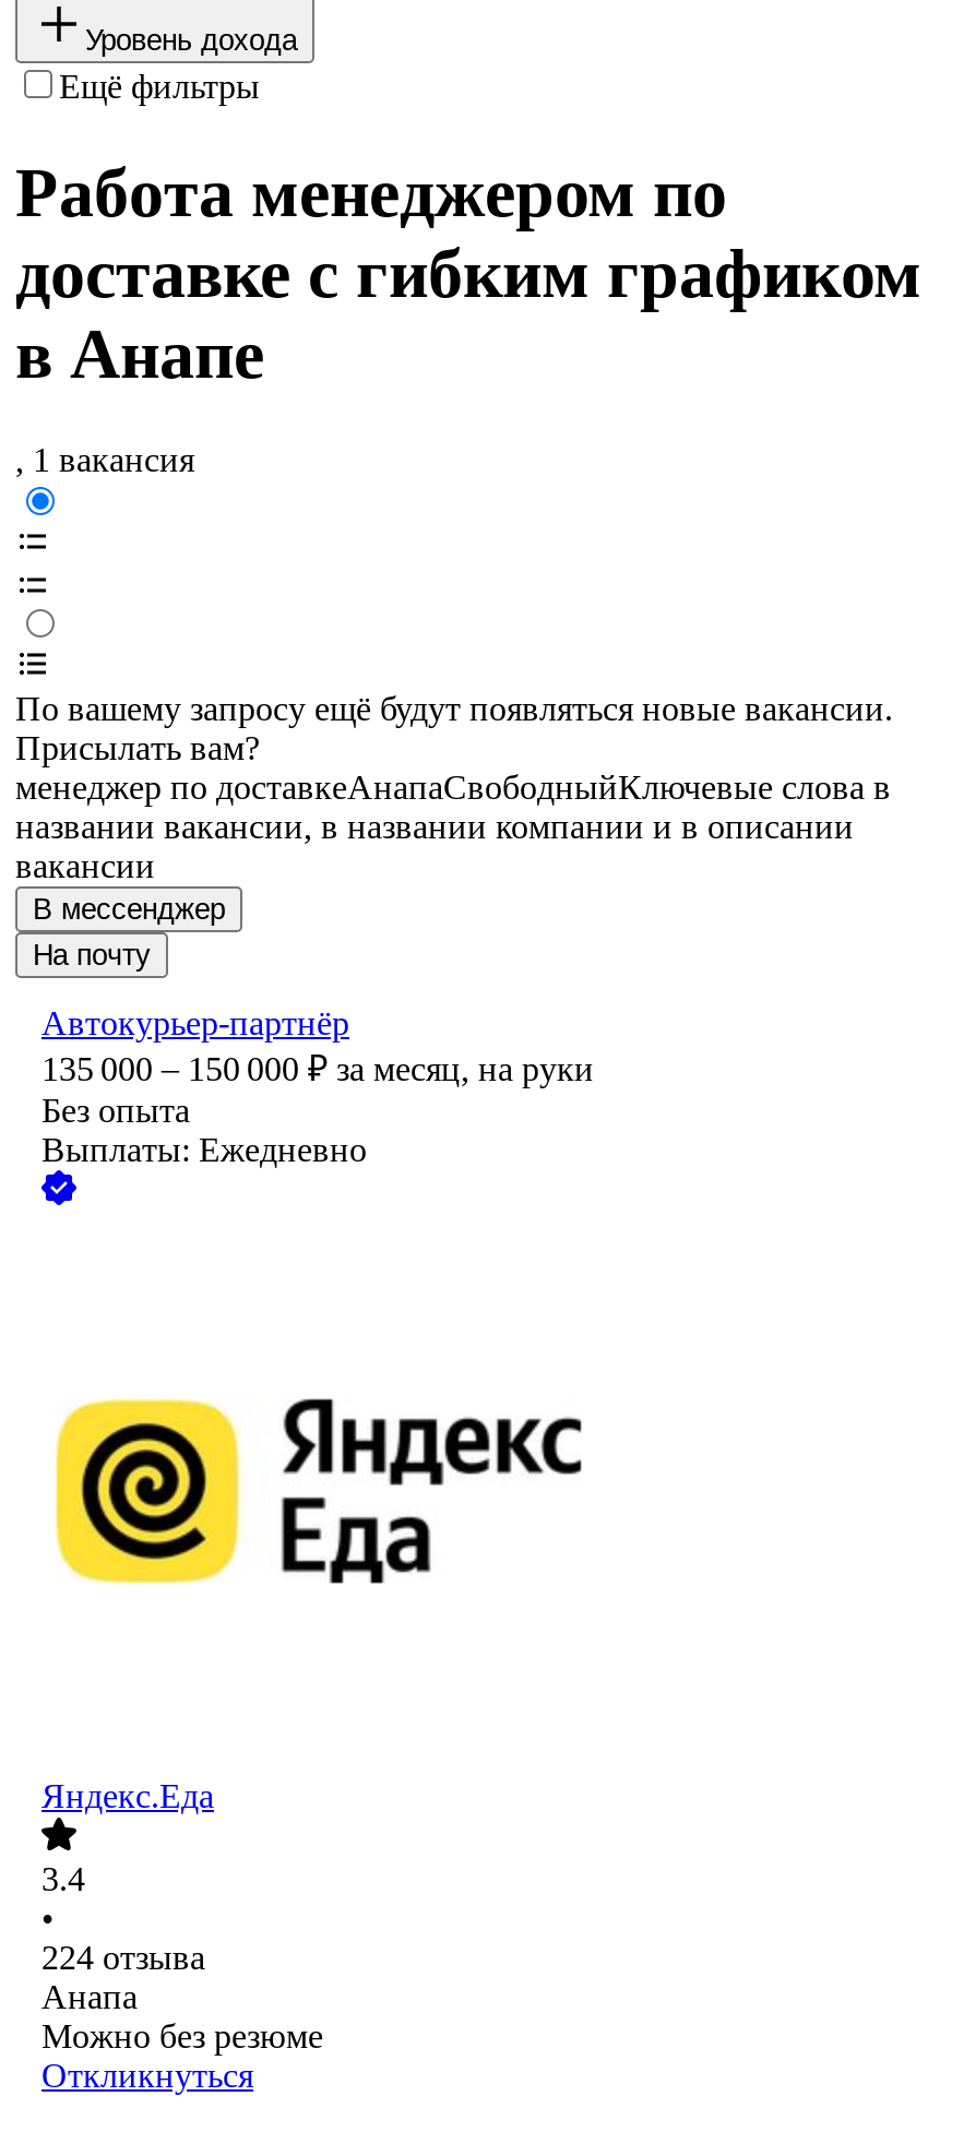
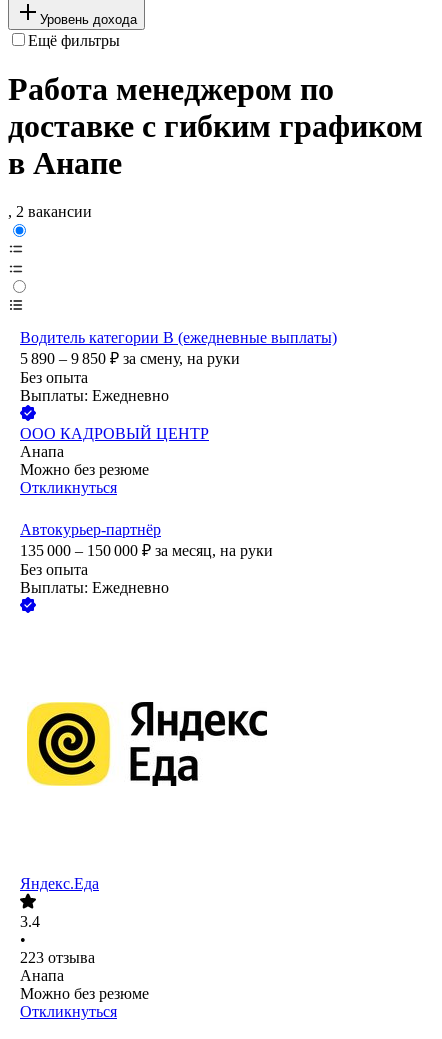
[15,442,194,479] , 1 вакансия -> [8,203,92,220] , 2 вакансии
[15,691,893,973] По вашему запросу ещё будут появляться новые вакансии. | Присылать вам? | менеджер по доставкеАнапаСвободныйКлючевые слова в | названии вакансии, в названии компании и в описании | вакансии | В мессенджер | На почту -> [20,329,337,496] Водитель категории B (ежедневные выплаты) | 5 890 – 9 850 ₽ за смену, на руки | Без опыта | Выплаты: Ежедневно | ООО КАДРОВЫЙ ЦЕНТР | Анапа | Можно без резюме | Откликнуться
[41,1940,205,1977] 224 отзыва -> [20,949,95,966] 223 отзыва

